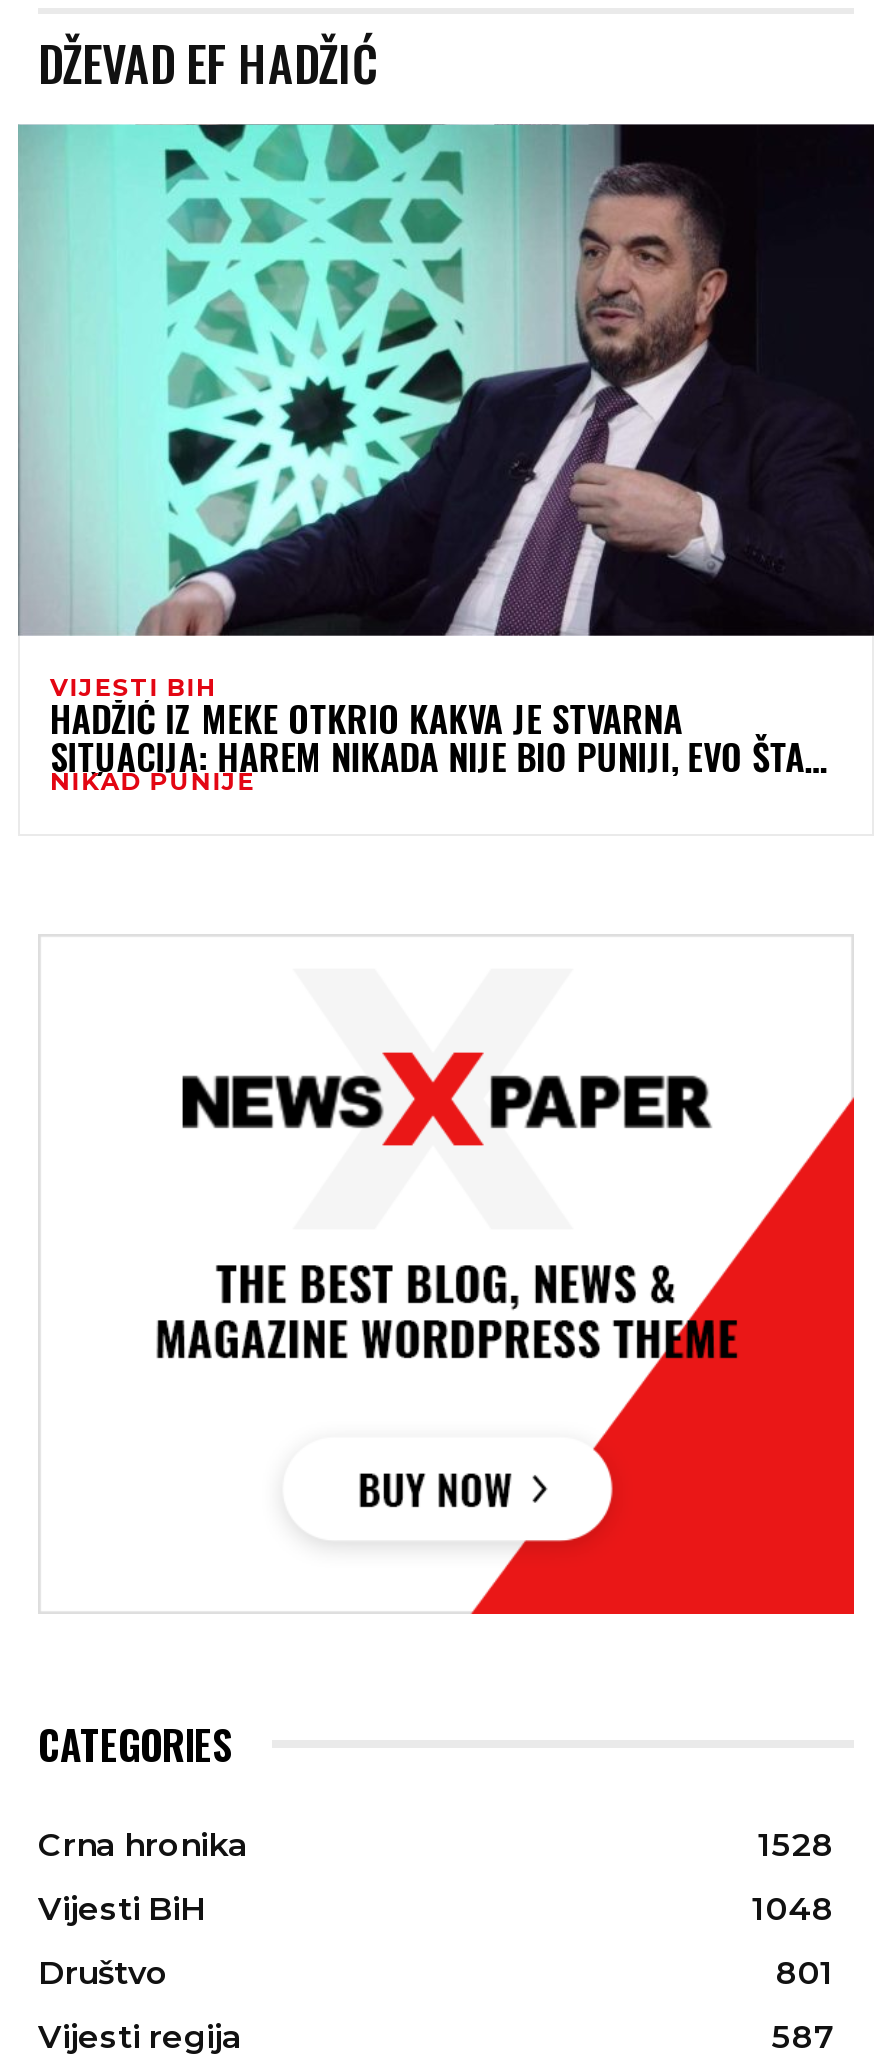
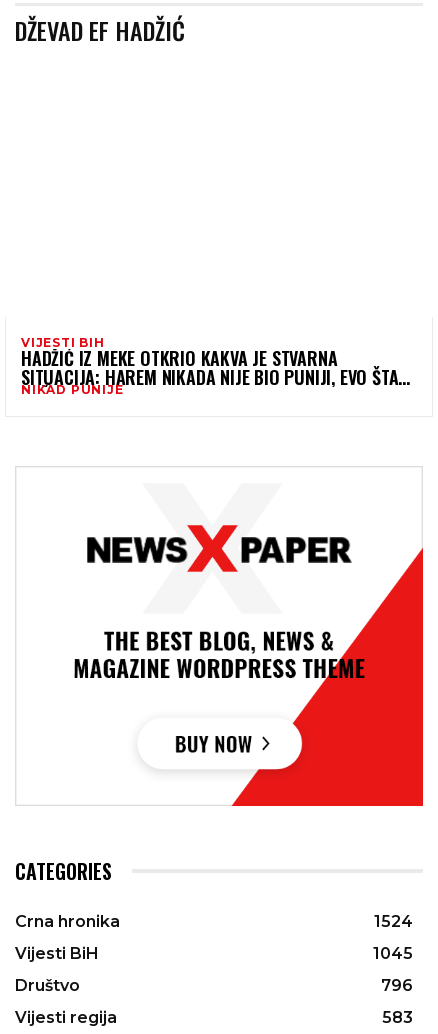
[16,122,876,638] [image] -> none
[758,1827,834,1865] 1528 -> [374,912,413,931] 1524
[752,1891,834,1929] 1048 -> [373,944,413,963] 1045
[776,1955,834,1993] 801 -> [381,976,413,995] 796
[772,2019,834,2057] 587 -> [382,1008,413,1027] 583

